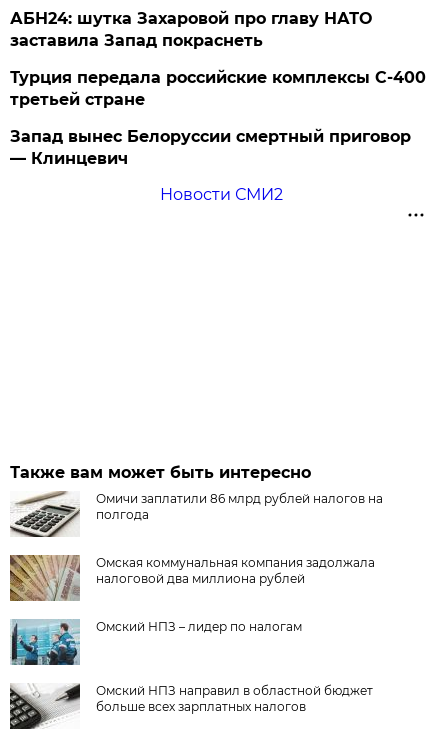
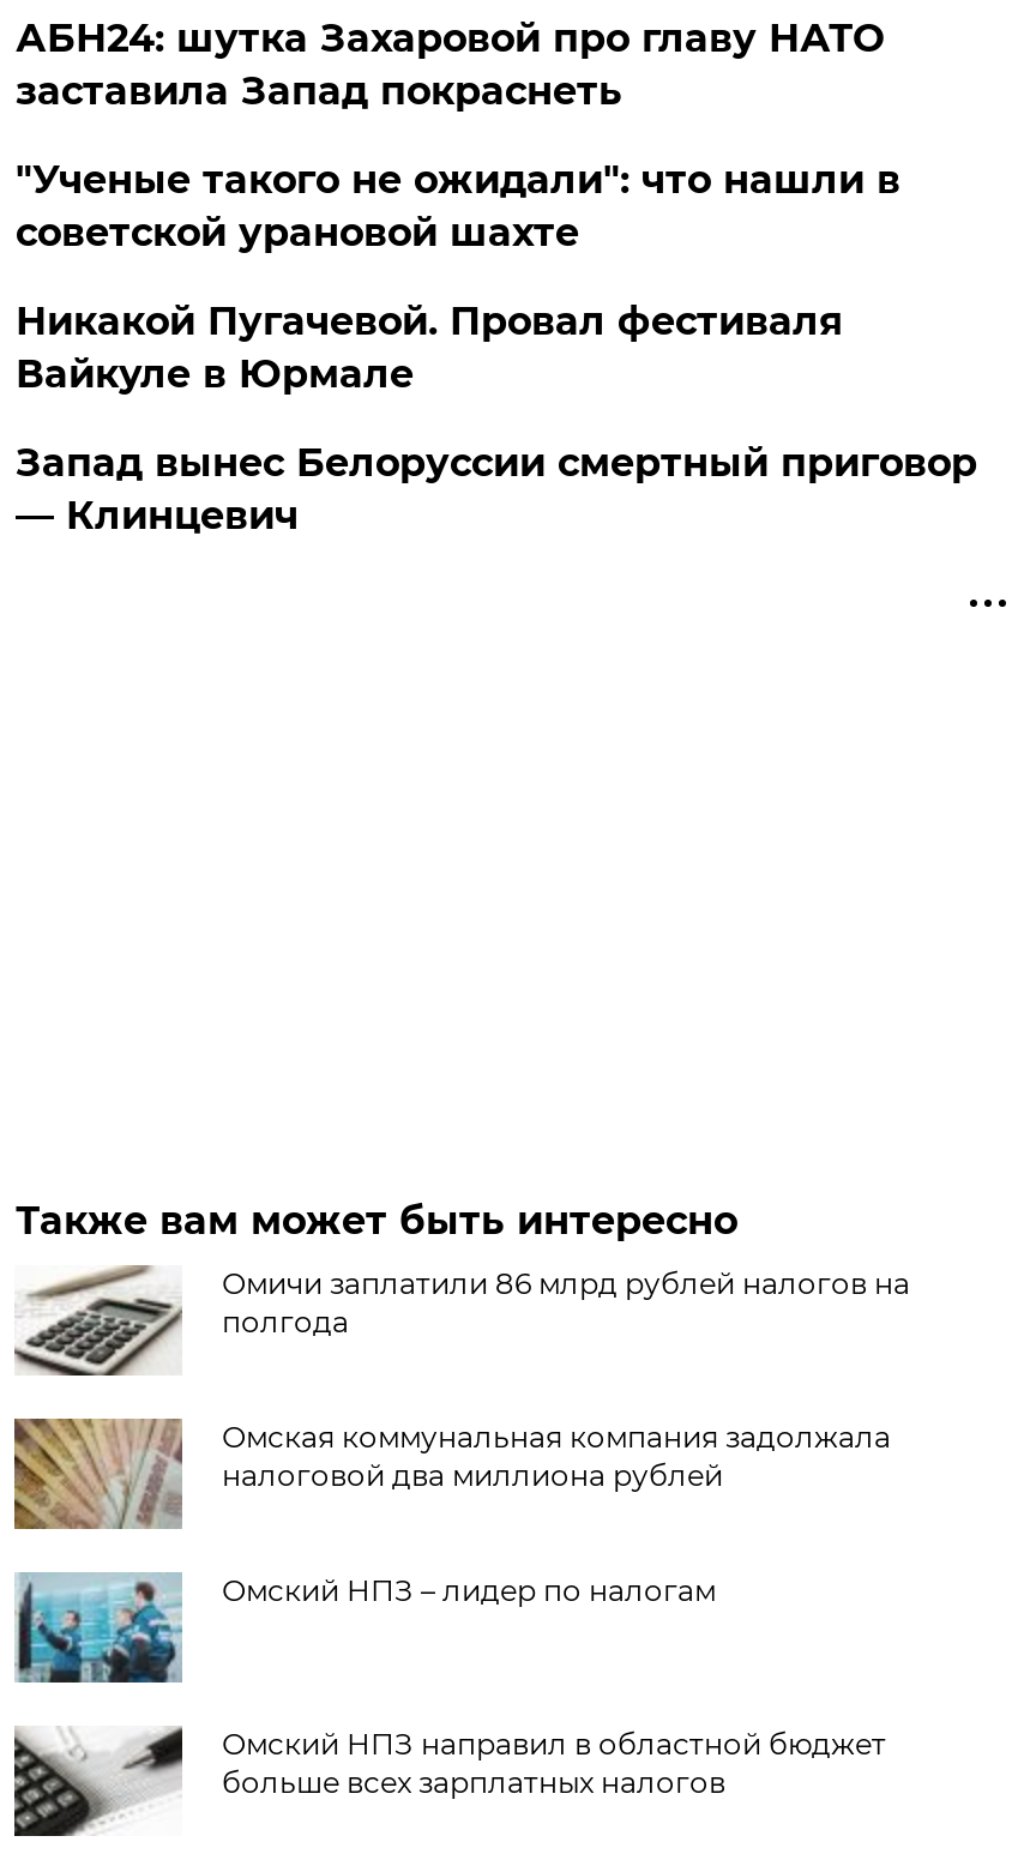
[10,68,426,109] Турция передала российские комплексы С-400 | третьей стране -> [15,157,900,397] "Ученые такого не ожидали": что нашли в | советской урановой шахте | Никакой Пугачевой. Провал фестиваля | Вайкуле в Юрмале
moved [10,127,411,168] -> [15,440,977,538]: Запад вынес Белоруссии смертный приговор | — Клинцевич
[160,185,283,204] Новости СМИ2 -> none

